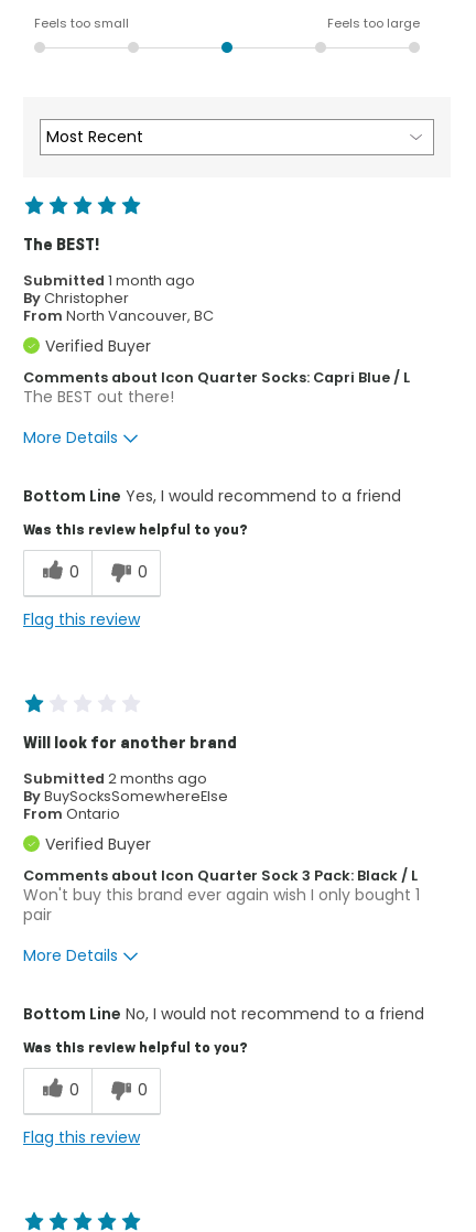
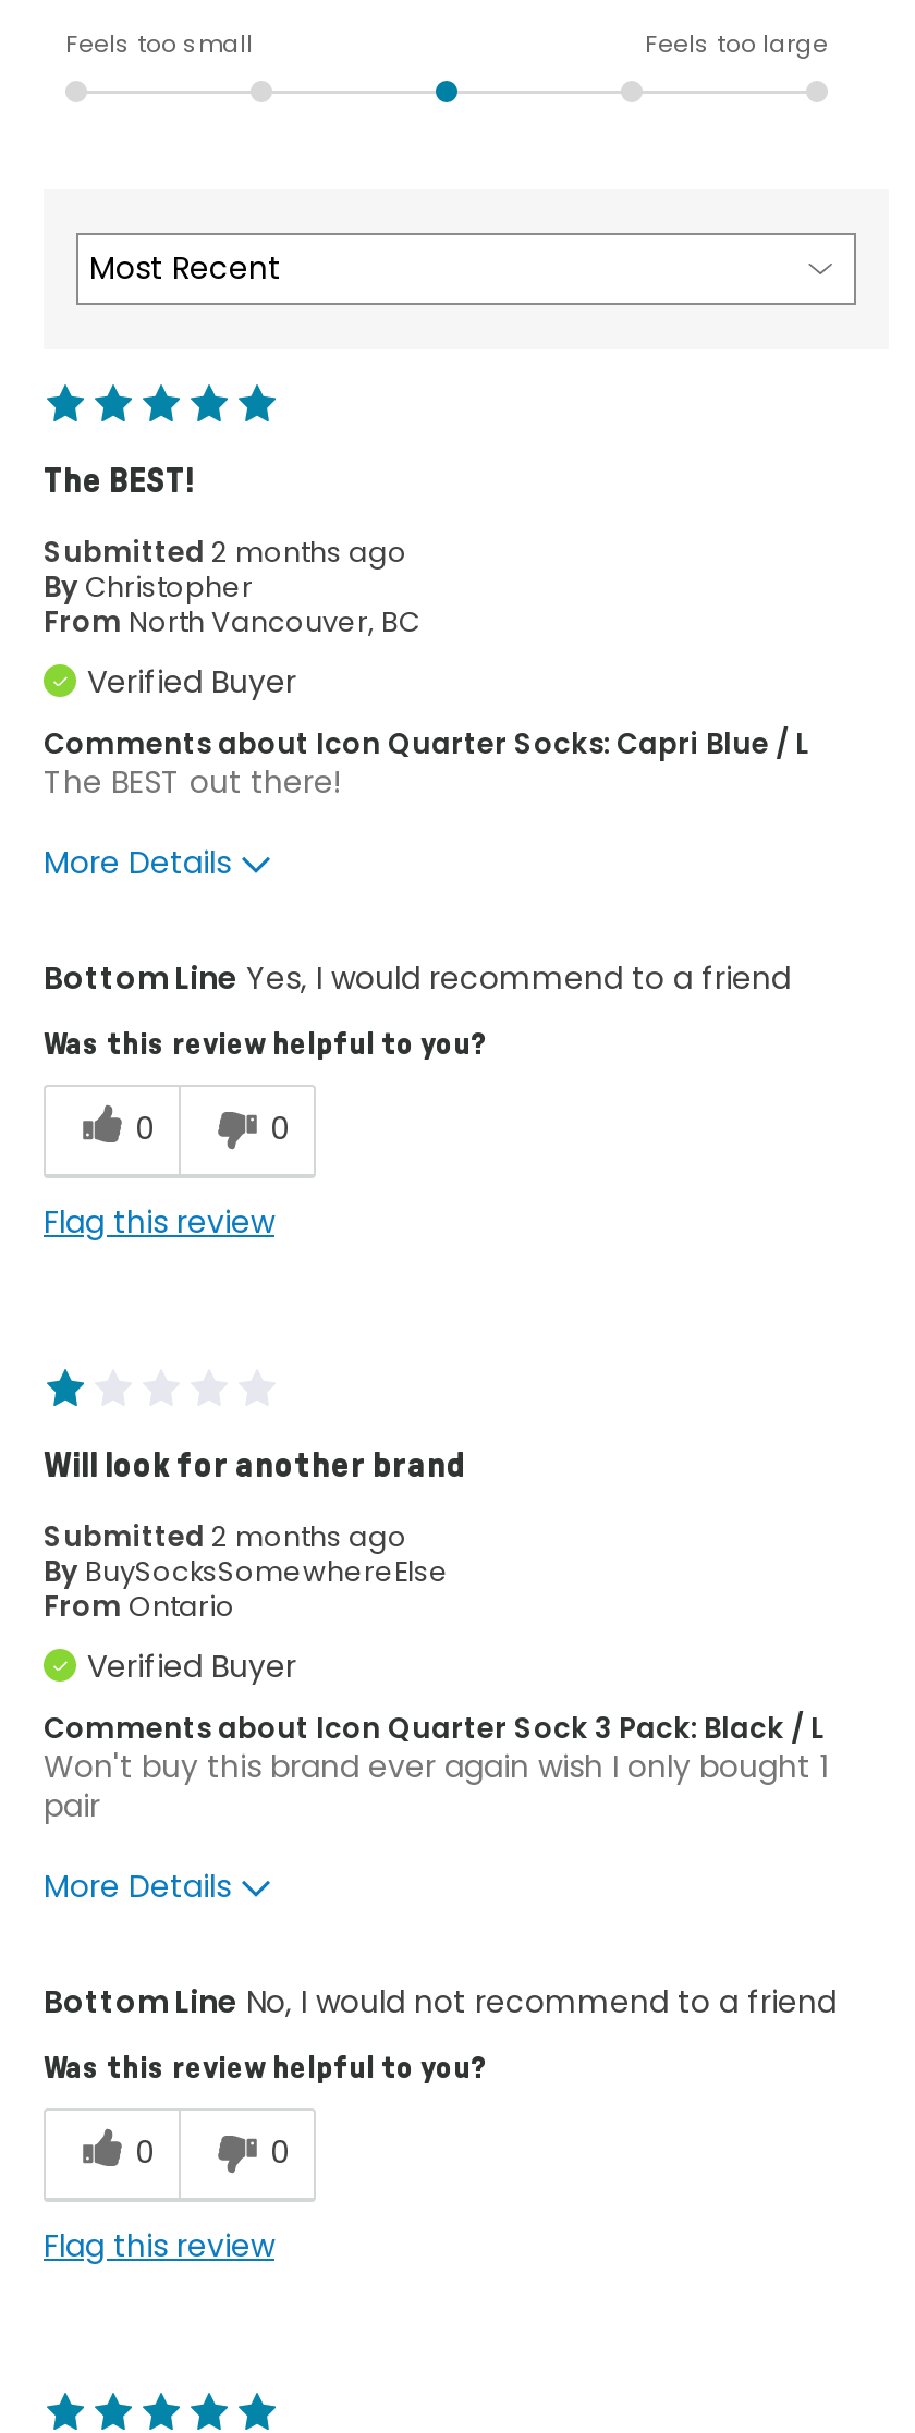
[23,271,195,289] Submitted 1 month ago -> [44,533,407,570] Submitted 2 months ago

